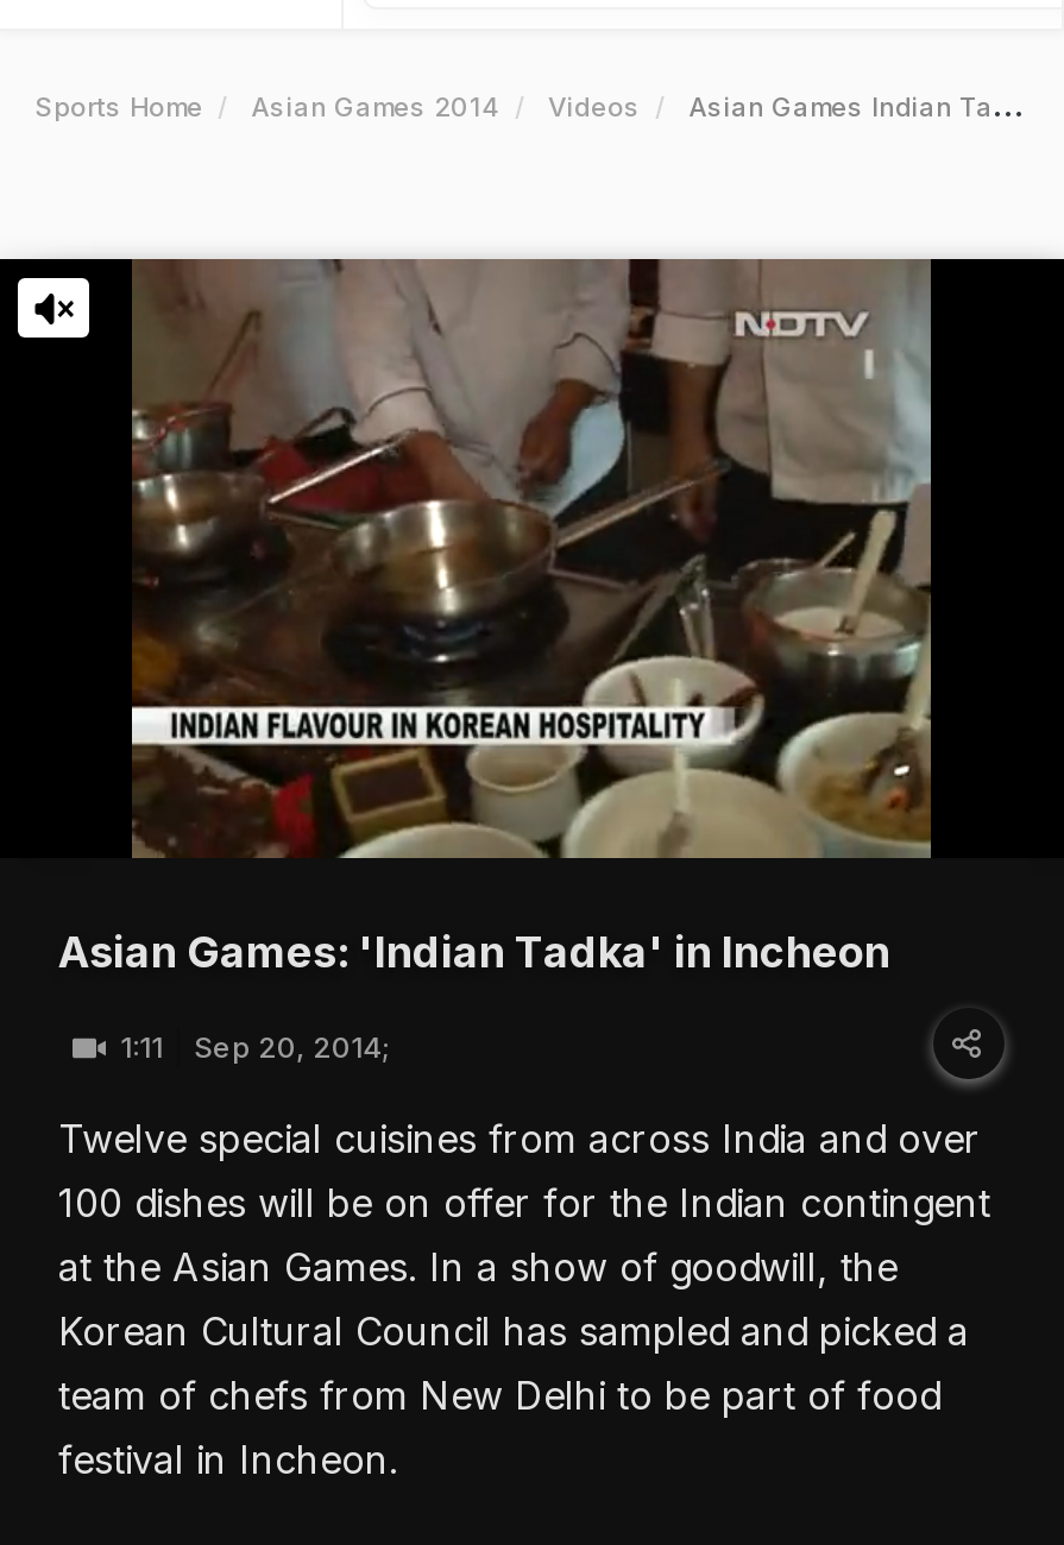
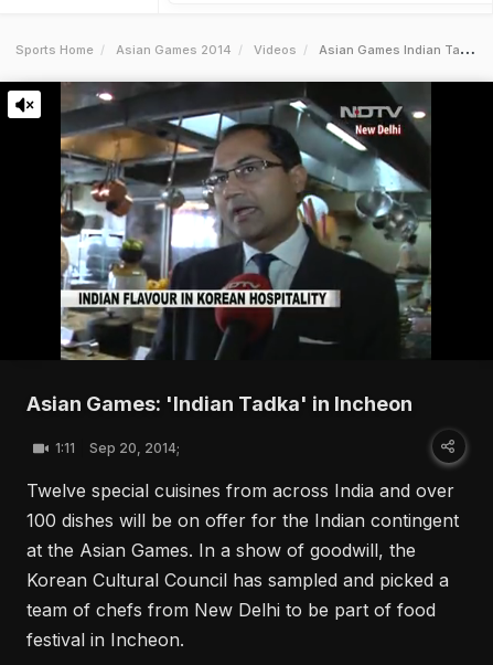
[132,257,931,860] [image] -> [60,81,430,361] [image]

